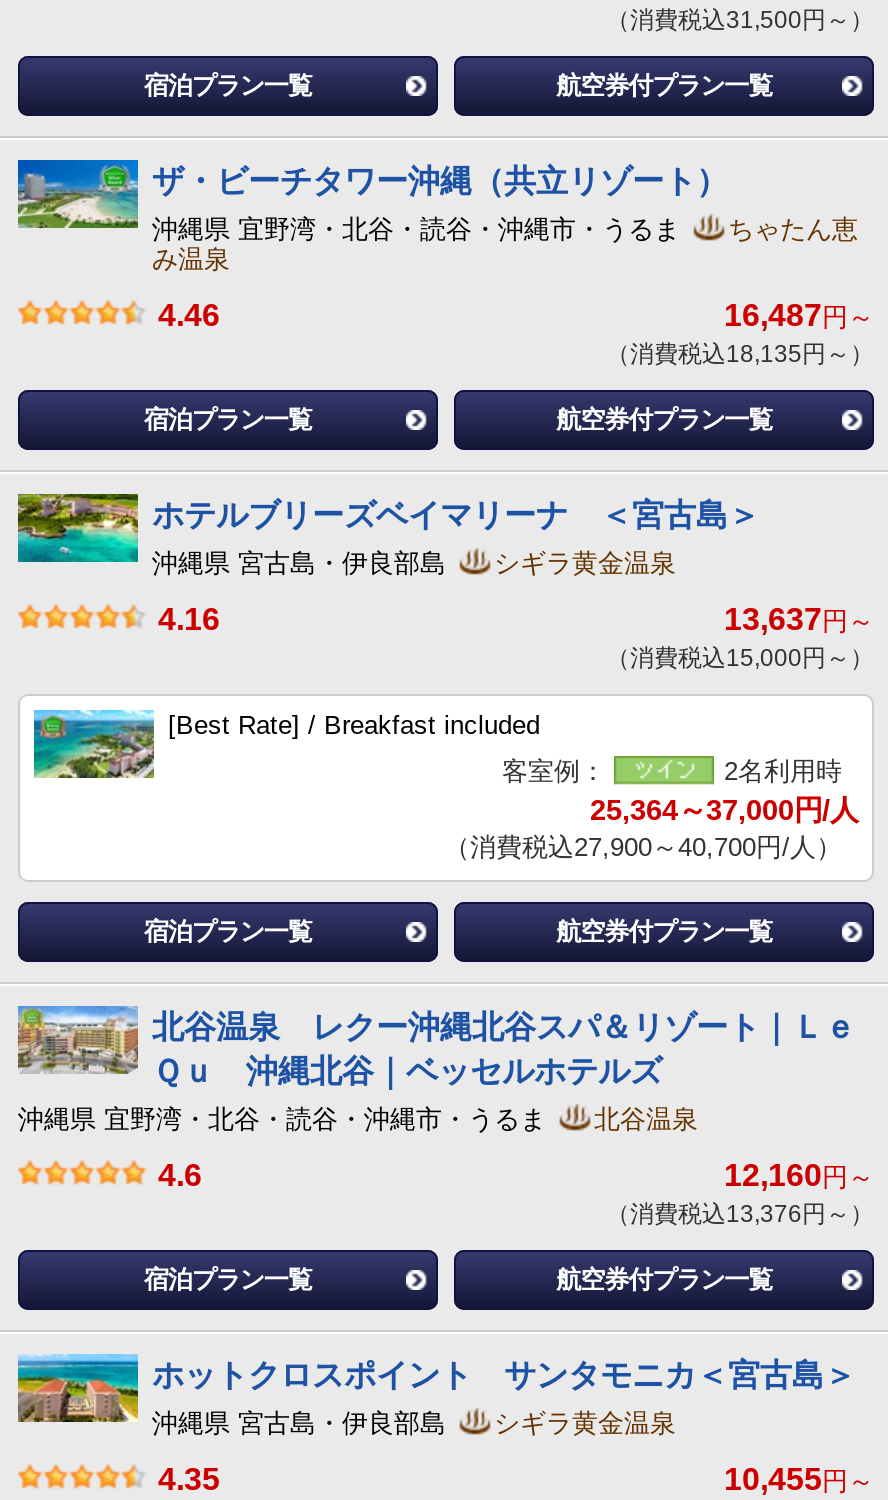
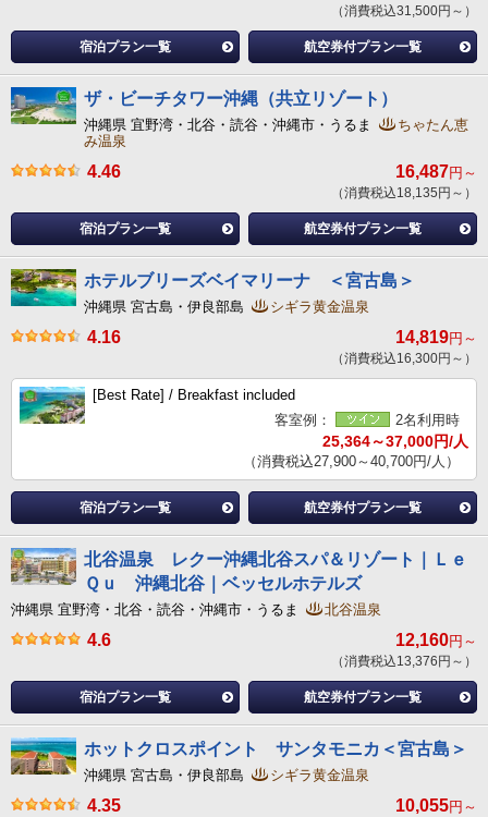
[724,602,874,636] 13,637円～ -> [395,328,477,346] 14,819円～
[606,644,874,672] （消費税込15,000円～） -> [331,351,477,366] （消費税込16,300円～）
[724,1462,874,1496] 10,455円～ -> [395,796,477,815] 10,055円～

